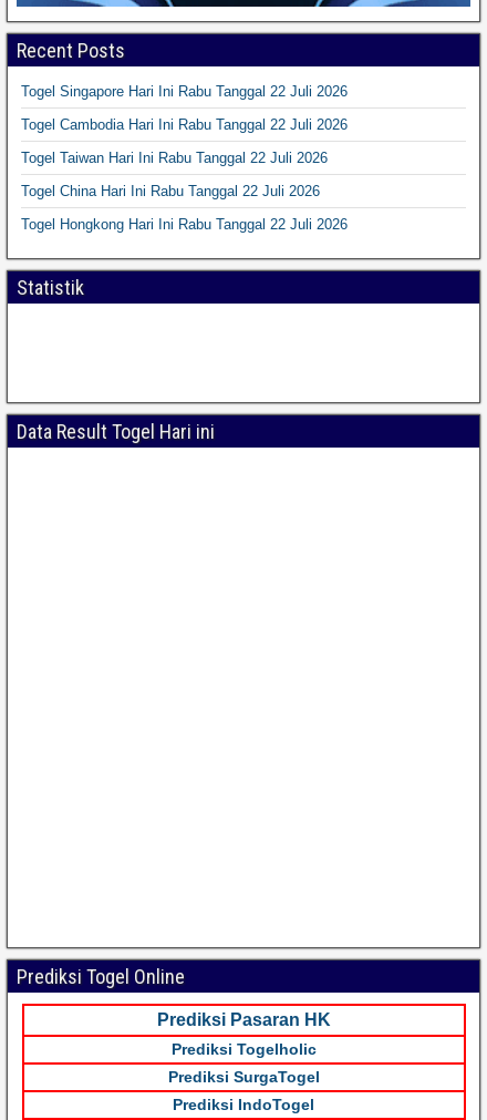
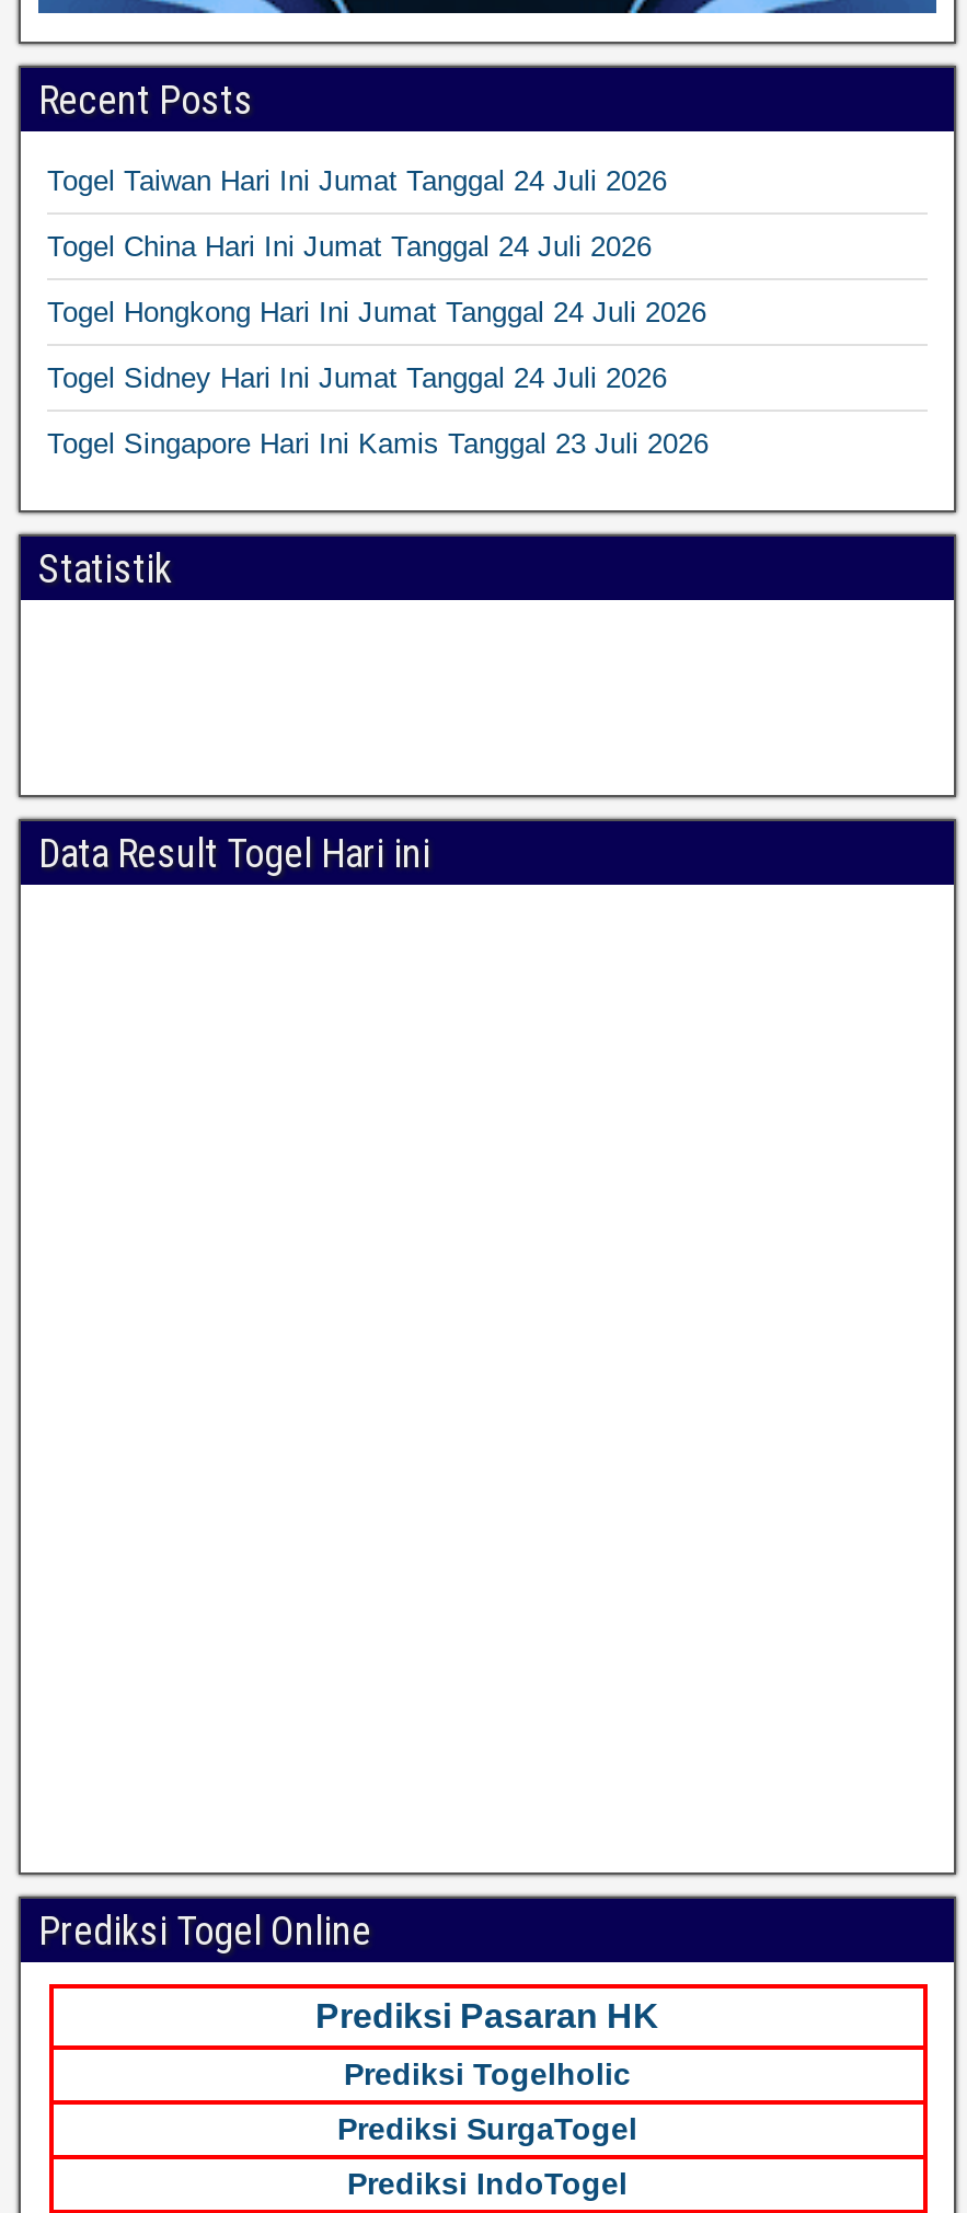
[21,83,348,99] Togel Singapore Hari Ini Rabu Tanggal 22 Juli 2026 -> [47,163,667,196] Togel Taiwan Hari Ini Jumat Tanggal 24 Juli 2026
[21,116,348,132] Togel Cambodia Hari Ini Rabu Tanggal 22 Juli 2026 -> [47,229,652,262] Togel China Hari Ini Jumat Tanggal 24 Juli 2026
[21,149,328,166] Togel Taiwan Hari Ini Rabu Tanggal 22 Juli 2026 -> [47,295,706,327] Togel Hongkong Hari Ini Jumat Tanggal 24 Juli 2026
[21,182,320,199] Togel China Hari Ini Rabu Tanggal 22 Juli 2026 -> [47,360,667,393] Togel Sidney Hari Ini Jumat Tanggal 24 Juli 2026
[21,215,348,232] Togel Hongkong Hari Ini Rabu Tanggal 22 Juli 2026 -> [47,426,709,459] Togel Singapore Hari Ini Kamis Tanggal 23 Juli 2026

